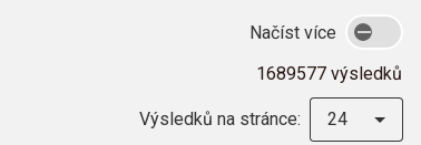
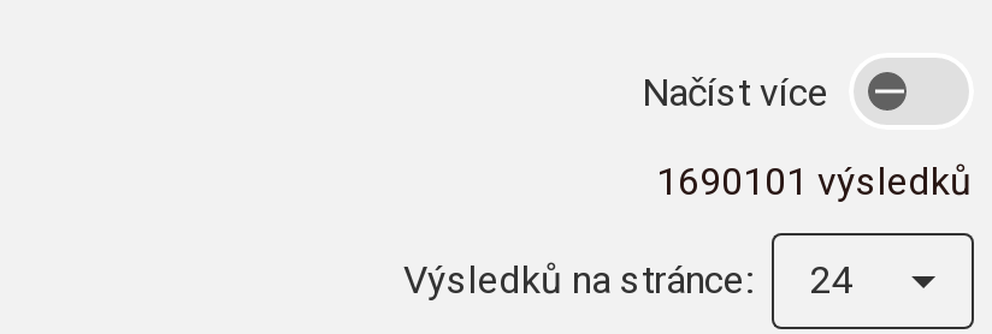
[256,63,402,84] 1689577 výsledků -> [656,159,972,204] 1690101 výsledků

